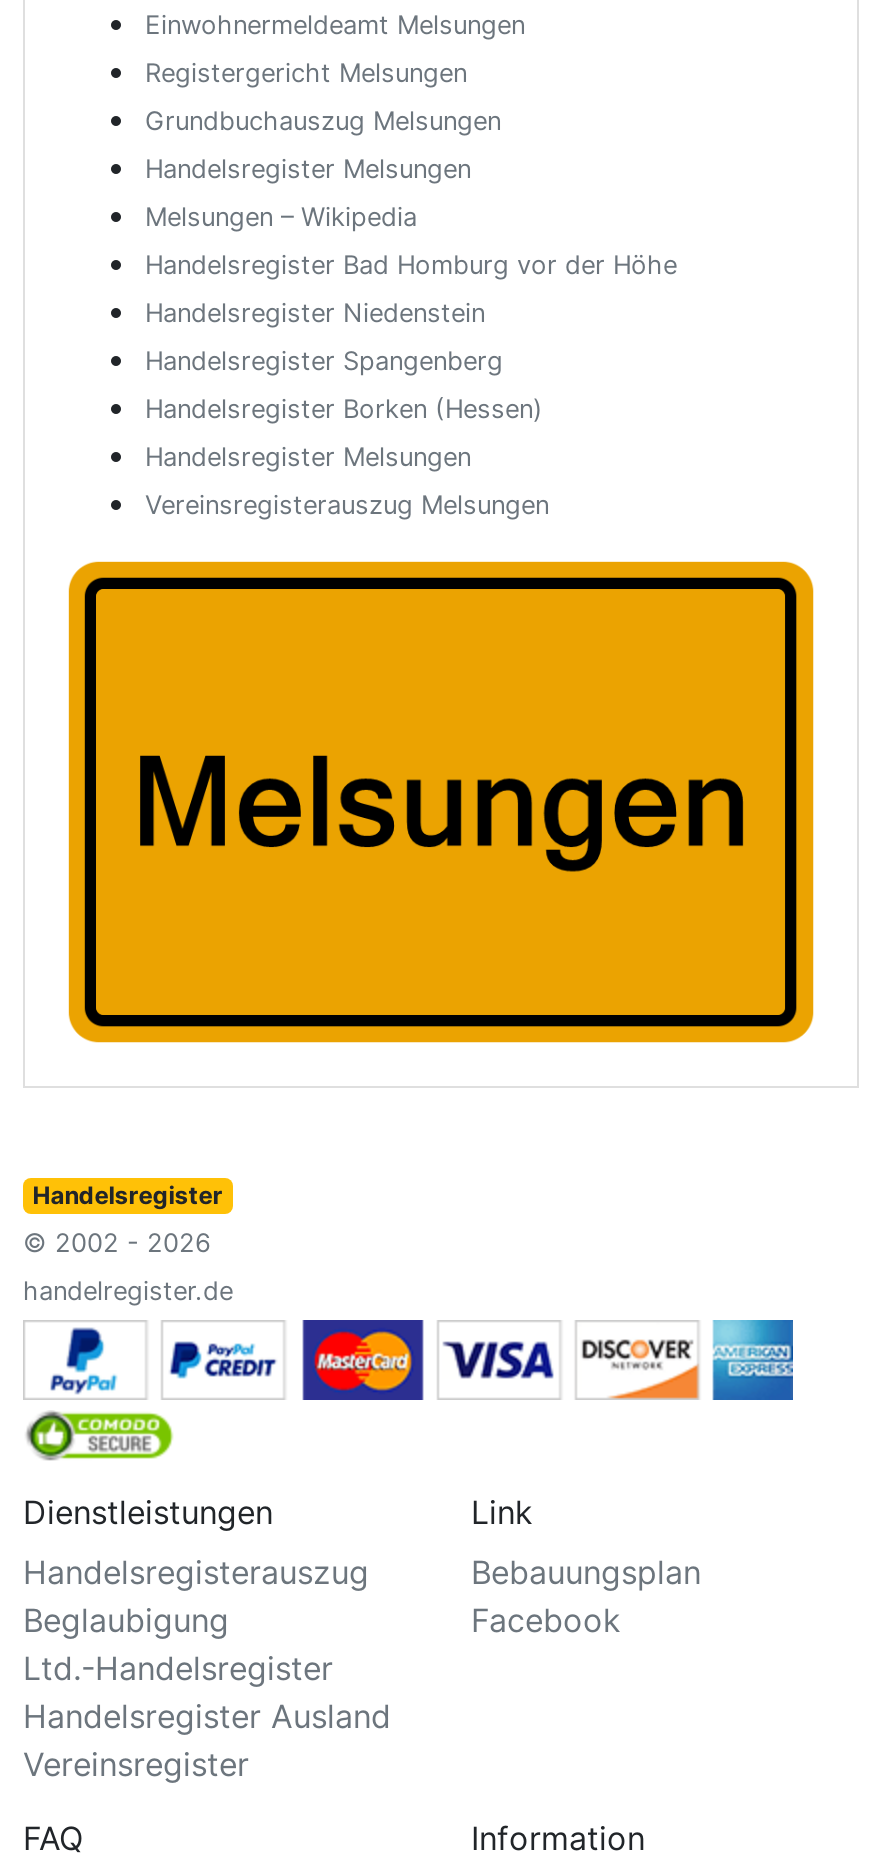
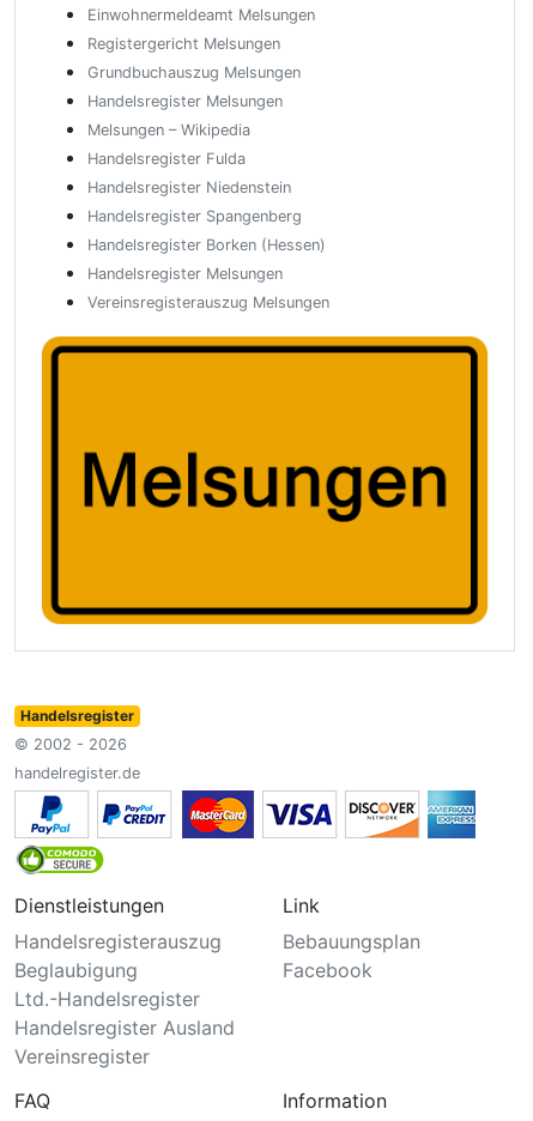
[145,250,677,280] Handelsregister Bad Homburg vor der Höhe -> [87,150,246,168] Handelsregister Fulda

